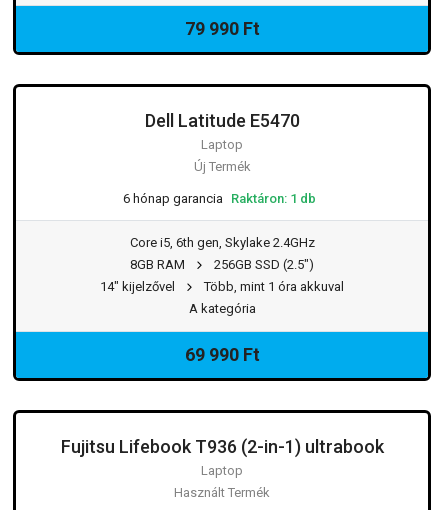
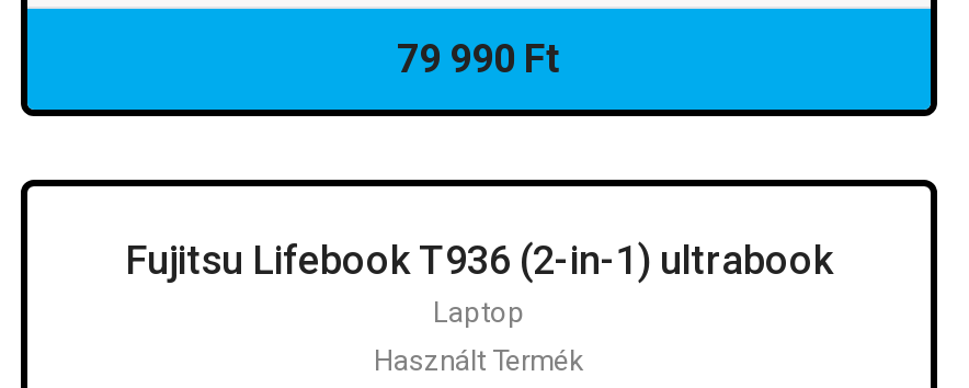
[100,110,344,365] Dell Latitude E5470 | Laptop | Új Termék | 6 hónap garancia Raktáron: 1 db | Core i5, 6th gen, Skylake 2.4GHz | 8GB RAM | 256GB SSD (2.5") | 14" kijelzővel | Több, mint 1 óra akkuval | A kategória | 69 990 Ft -> none

